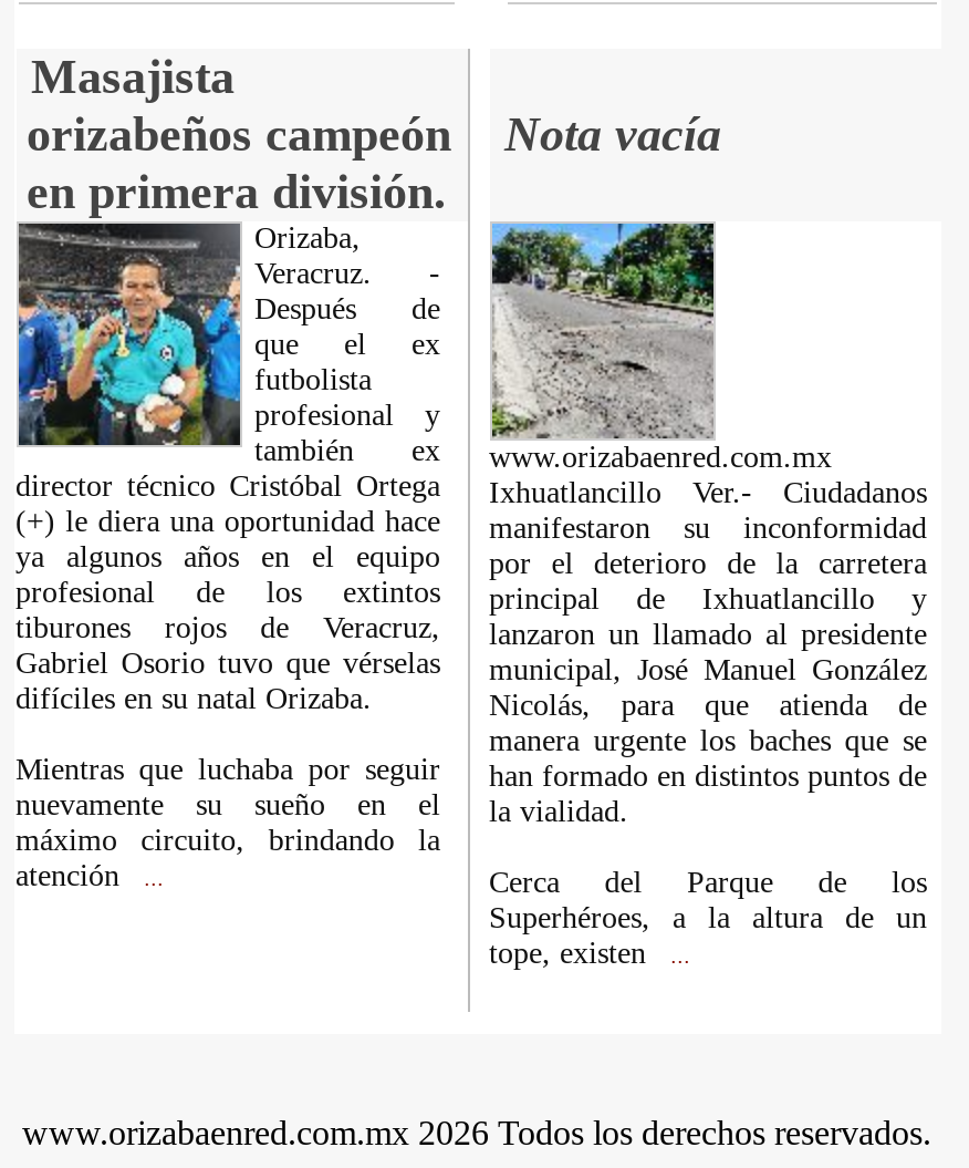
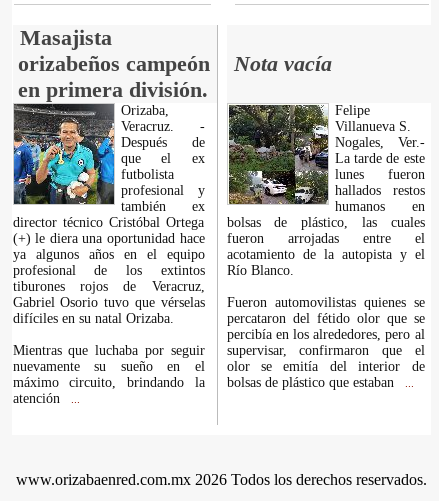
[489,221,927,828] [image] | www.orizabaenred.com.mx | Ixhuatlancillo Ver.- Ciudadanos | manifestaron su inconformidad | por el deterioro de la carretera | principal de Ixhuatlancillo y | lanzaron un llamado al presidente | municipal, José Manuel González | Nicolás, para que atienda de | manera urgente los baches que se | han formado en distintos puntos de | la vialidad. -> [226,103,424,278] [image] | Felipe | Villanueva S. | Nogales, Ver.- | La tarde de este | lunes fueron | hallados restos | humanos en | bolsas de plástico, las cuales | fueron arrojadas entre el | acotamiento de la autopista y el | Río Blanco.
[489,866,927,970] Cerca del Parque de los | Superhéroes, a la altura de un | tope, existen ... -> [226,295,424,390] Fueron automovilistas quienes se | percataron del fétido olor que se | percibía en los alrededores, pero al | supervisar, confirmaron que el | olor se emitía del interior de | bolsas de plástico que estaban ...

